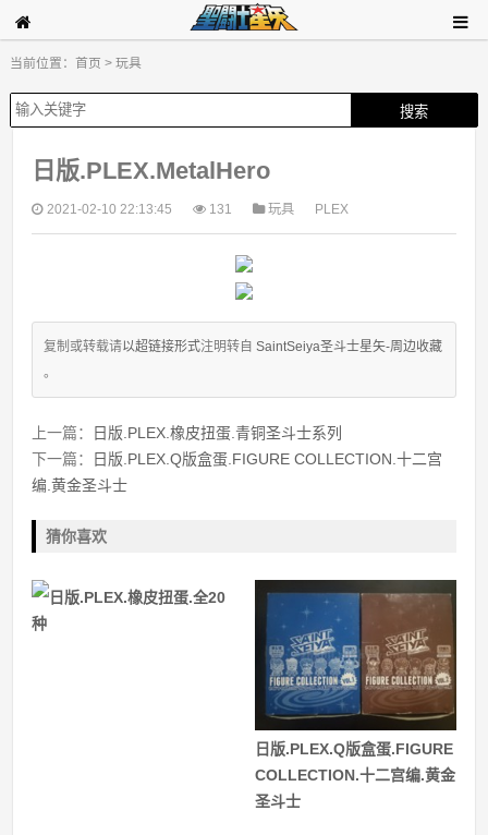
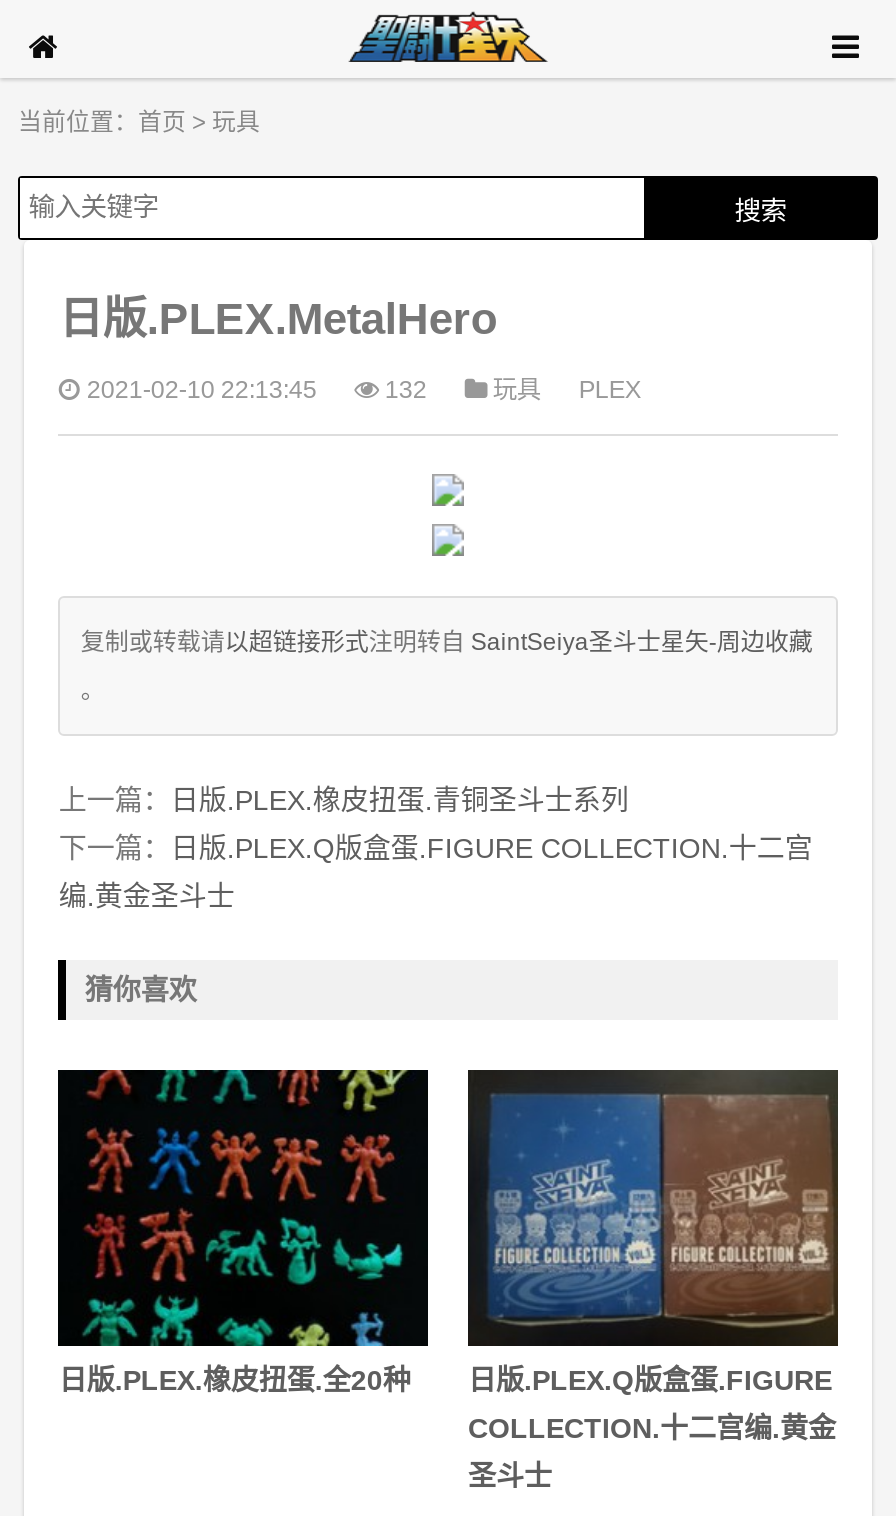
[209,202,236,217] 131 -> [385,376,433,404] 132
none -> [56,1132,430,1348] [image]

